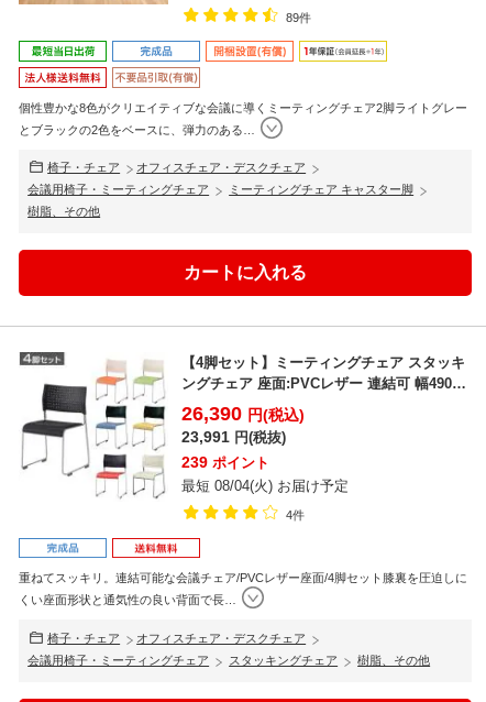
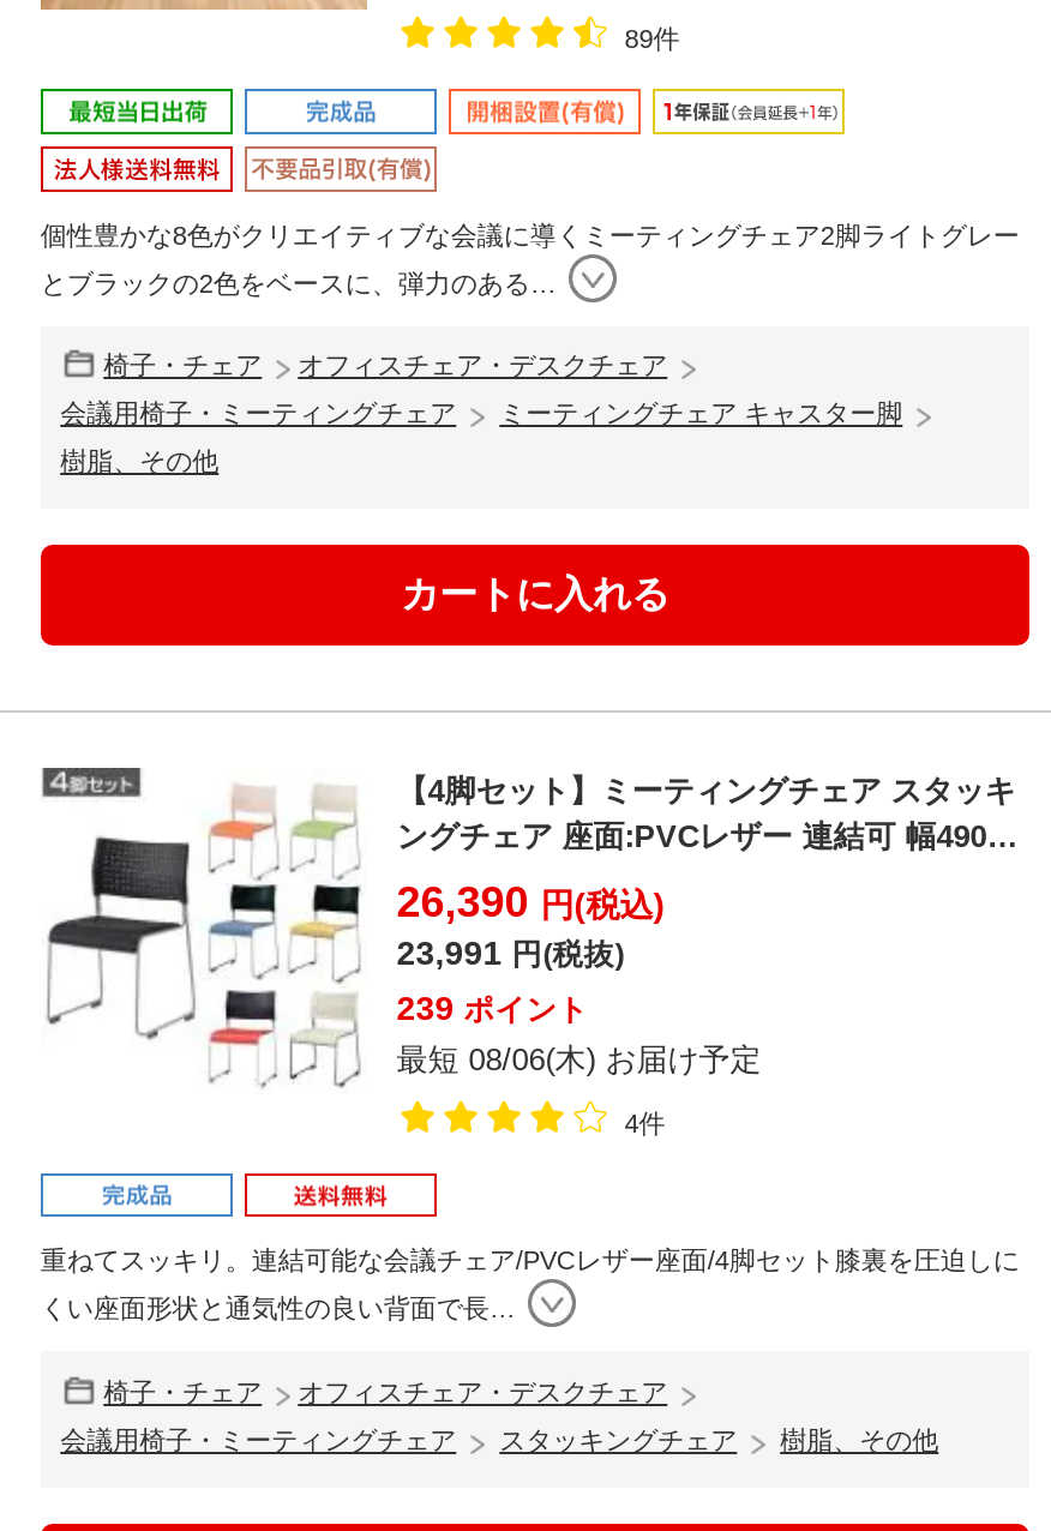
[182,478,349,494] 最短 08/04(火) お届け予定 -> [397,1041,761,1077] 最短 08/06(木) お届け予定

